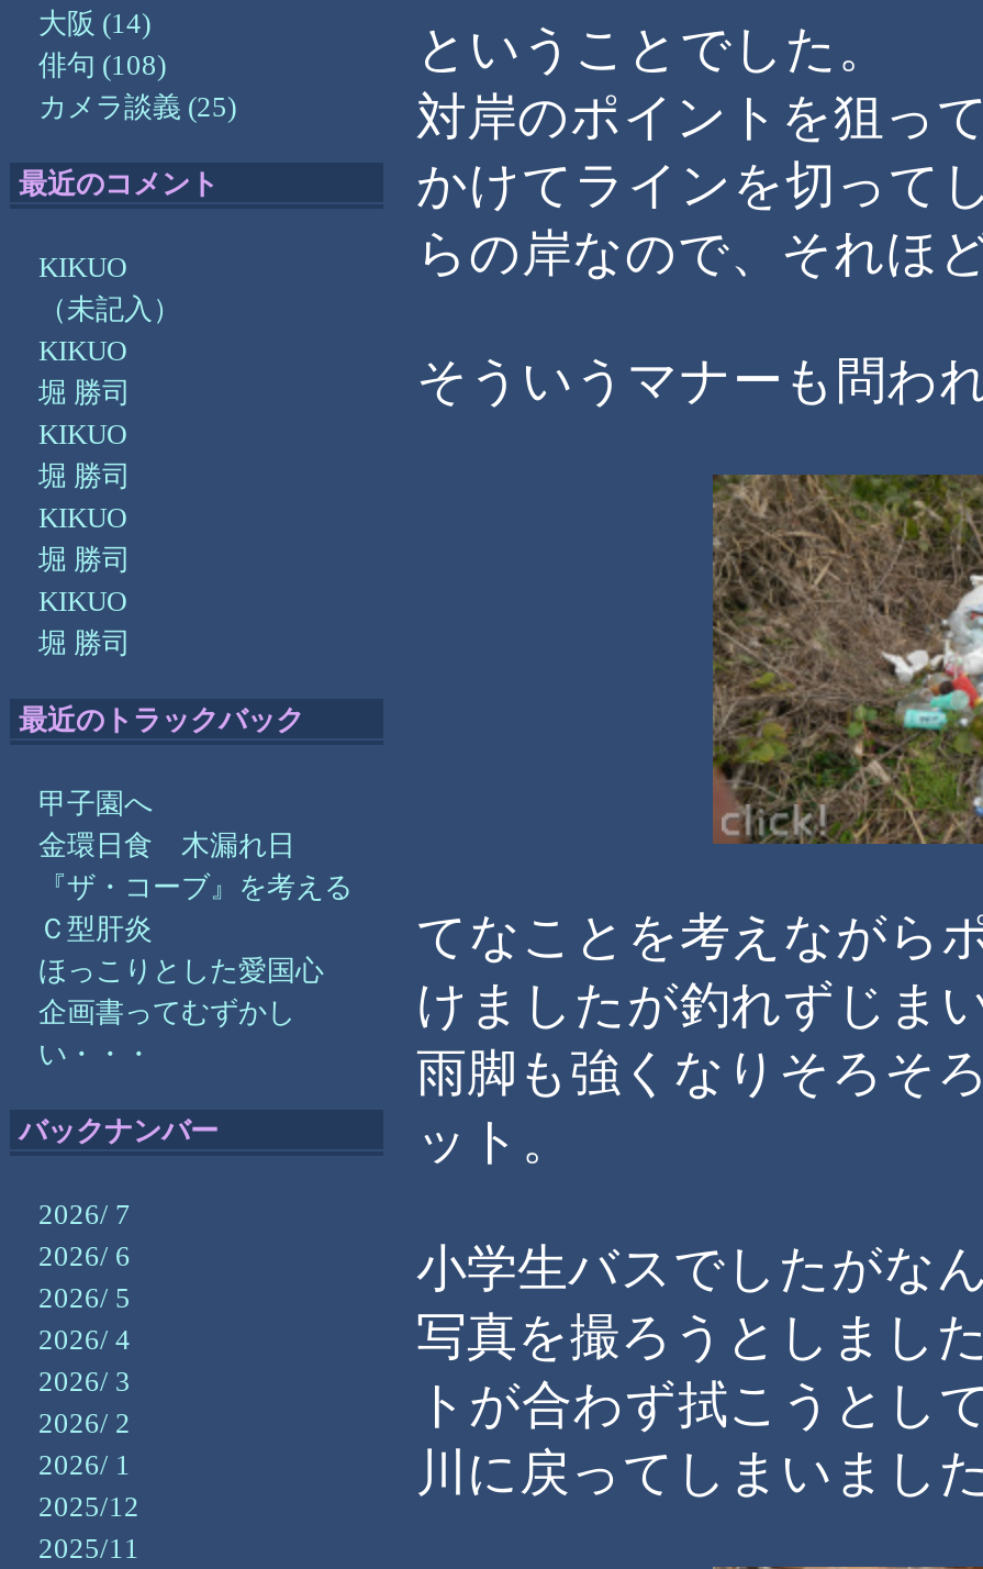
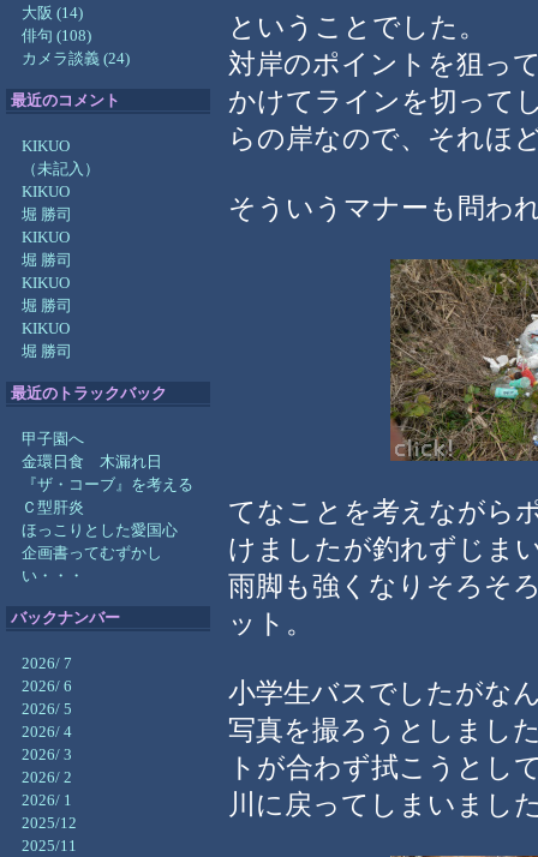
[38,90,236,123] カメラ談義 (25) -> [22,49,130,67] カメラ談義 (24)

